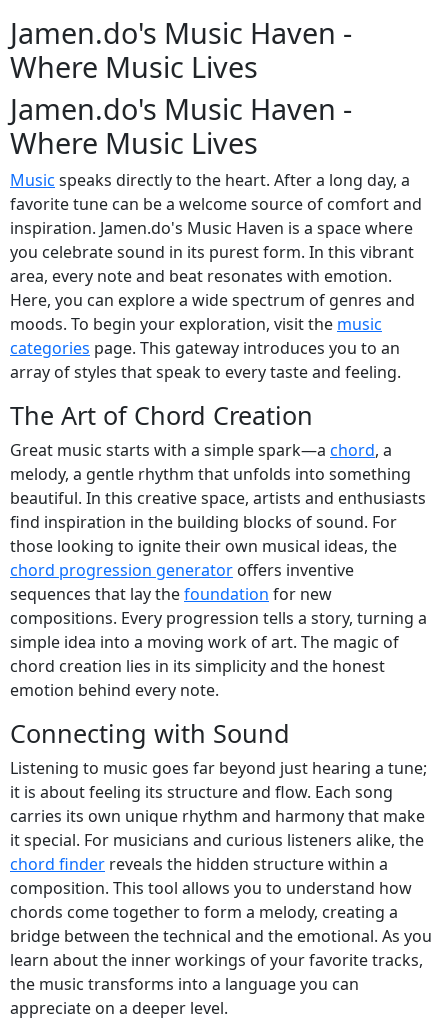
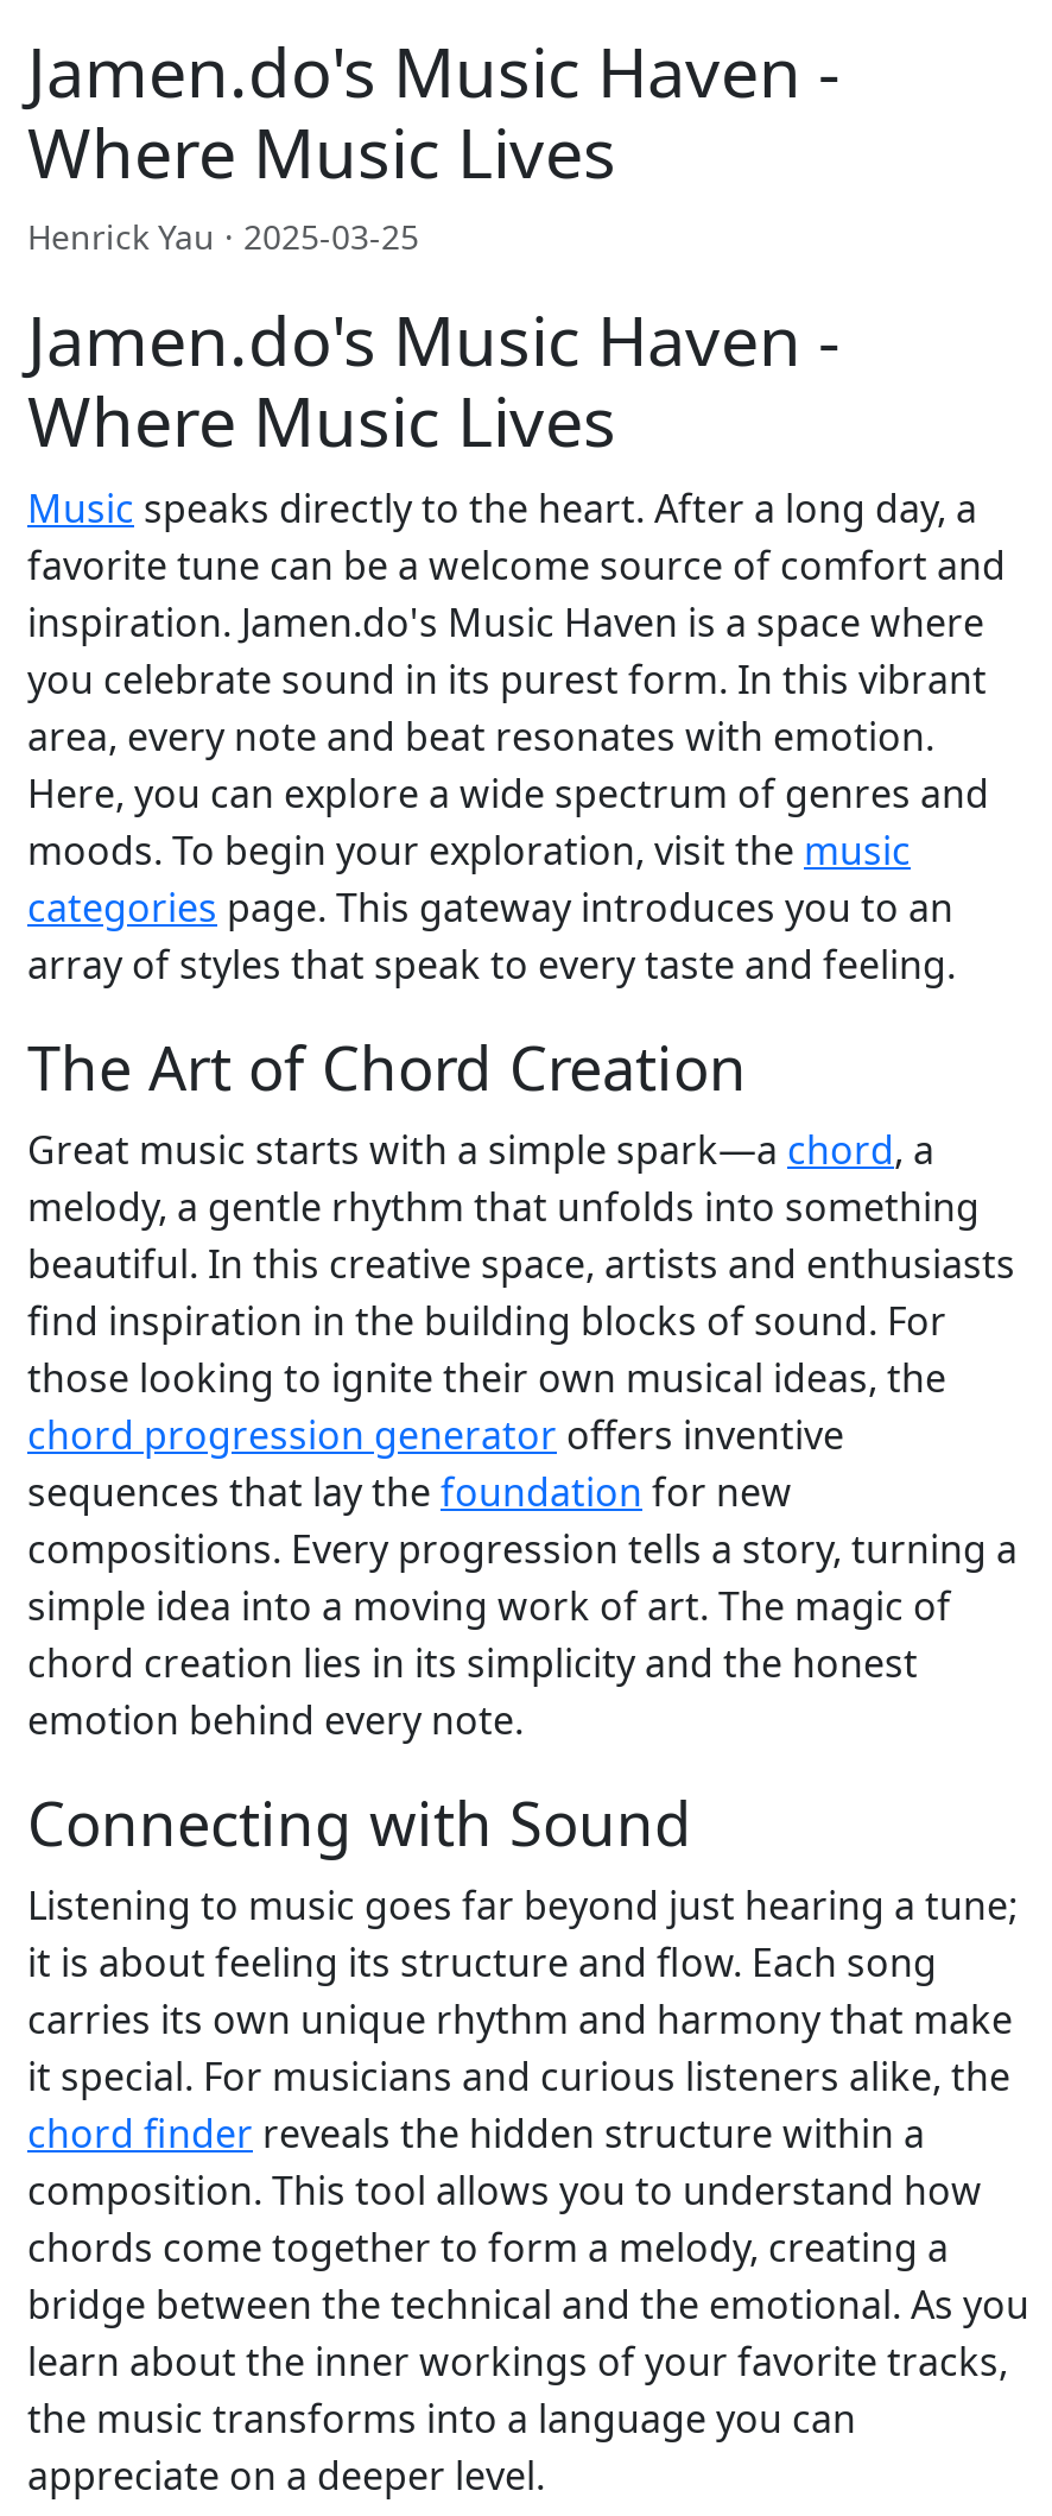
none -> [27,214,419,259] Henrick Yau · 2025-03-25

